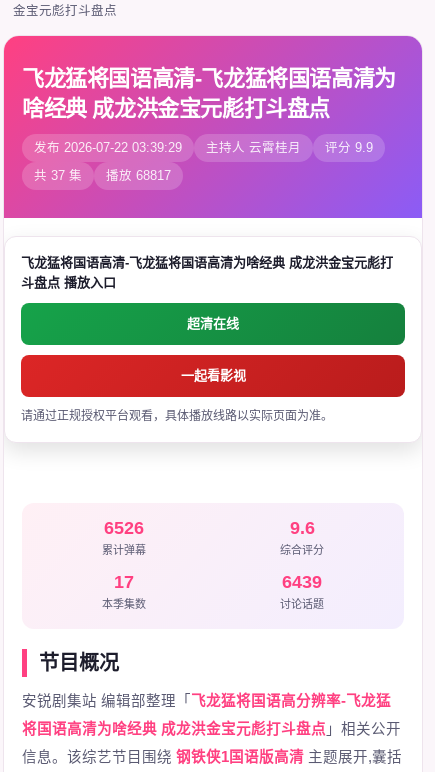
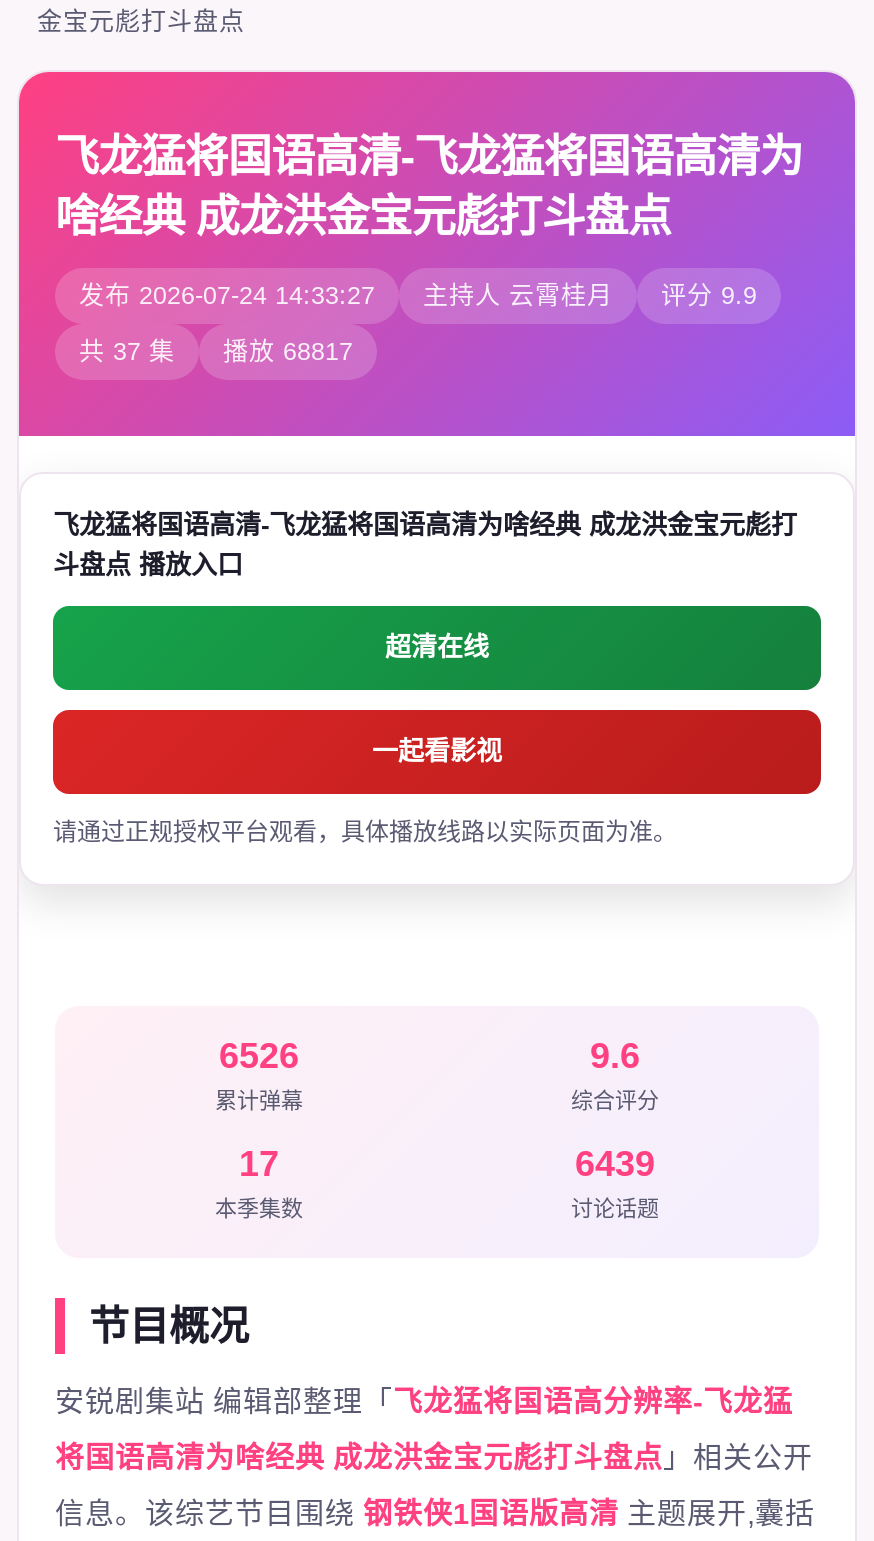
[34,141,373,155] 发布 2026-07-22 03:39:29 主持人 云霄桂月 评分 9.9 -> [79,282,757,310] 发布 2026-07-24 14:33:27 主持人 云霄桂月 评分 9.9

